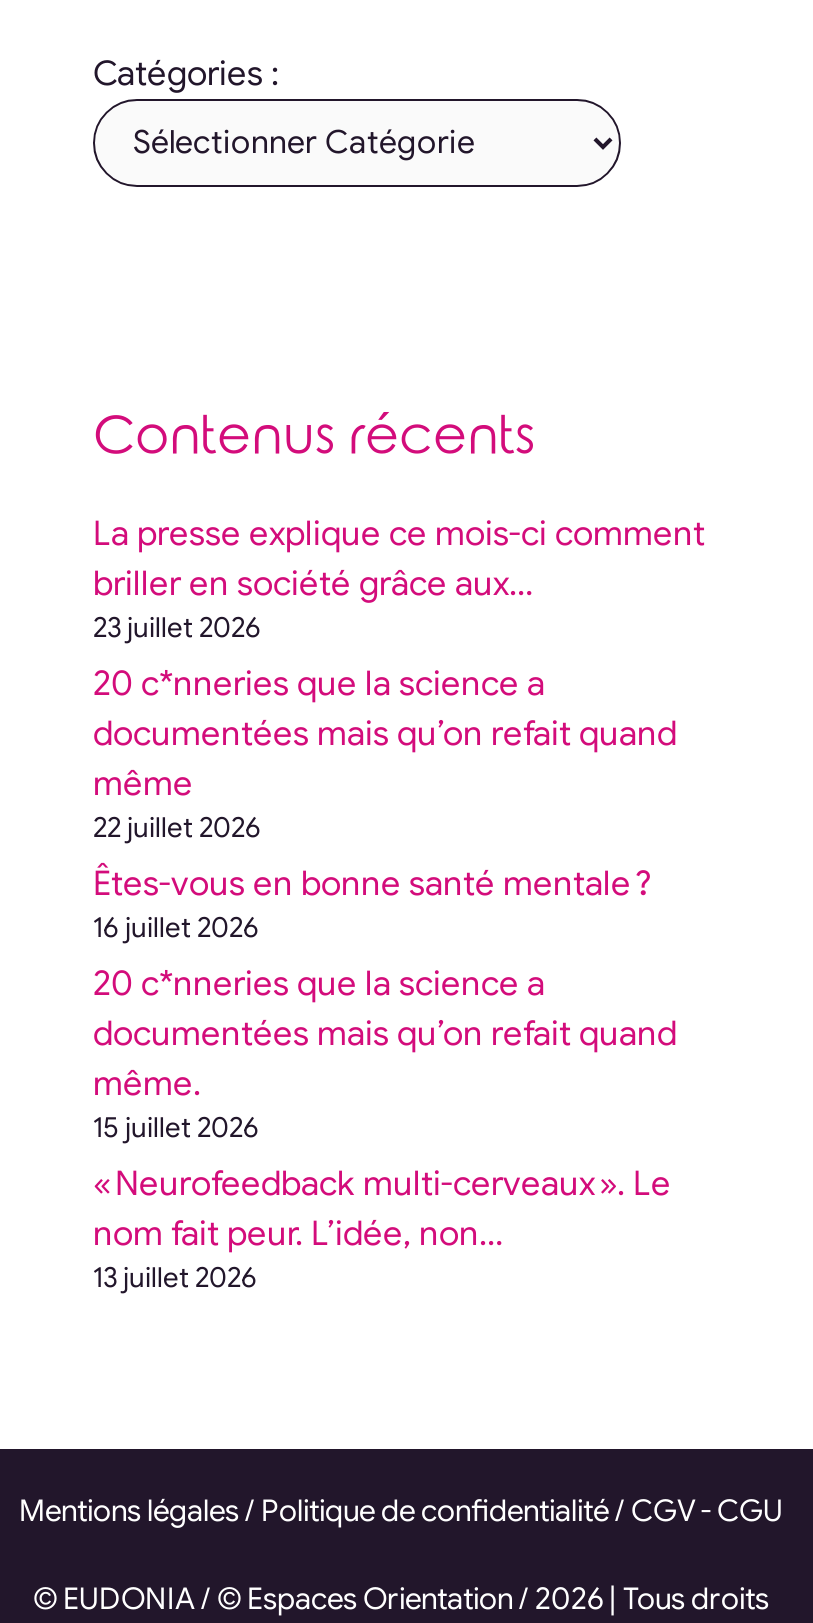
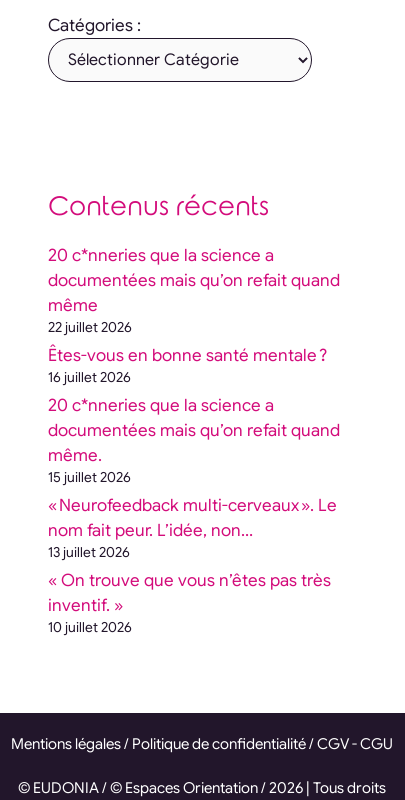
[93,513,705,645] La presse explique ce mois-ci comment | briller en société grâce aux… | 23 juillet 2026 -> none
moved [93,663,677,1295] -> [48,245,340,561]: 20 c*nneries que la science a | documentées mais qu’on refait quand | même | ... | nom fait peur. L’idée, non… | 13 juillet 2026
none -> [48,570,331,636] « On trouve que vous n’êtes pas très | inventif. » | 10 juillet 2026

